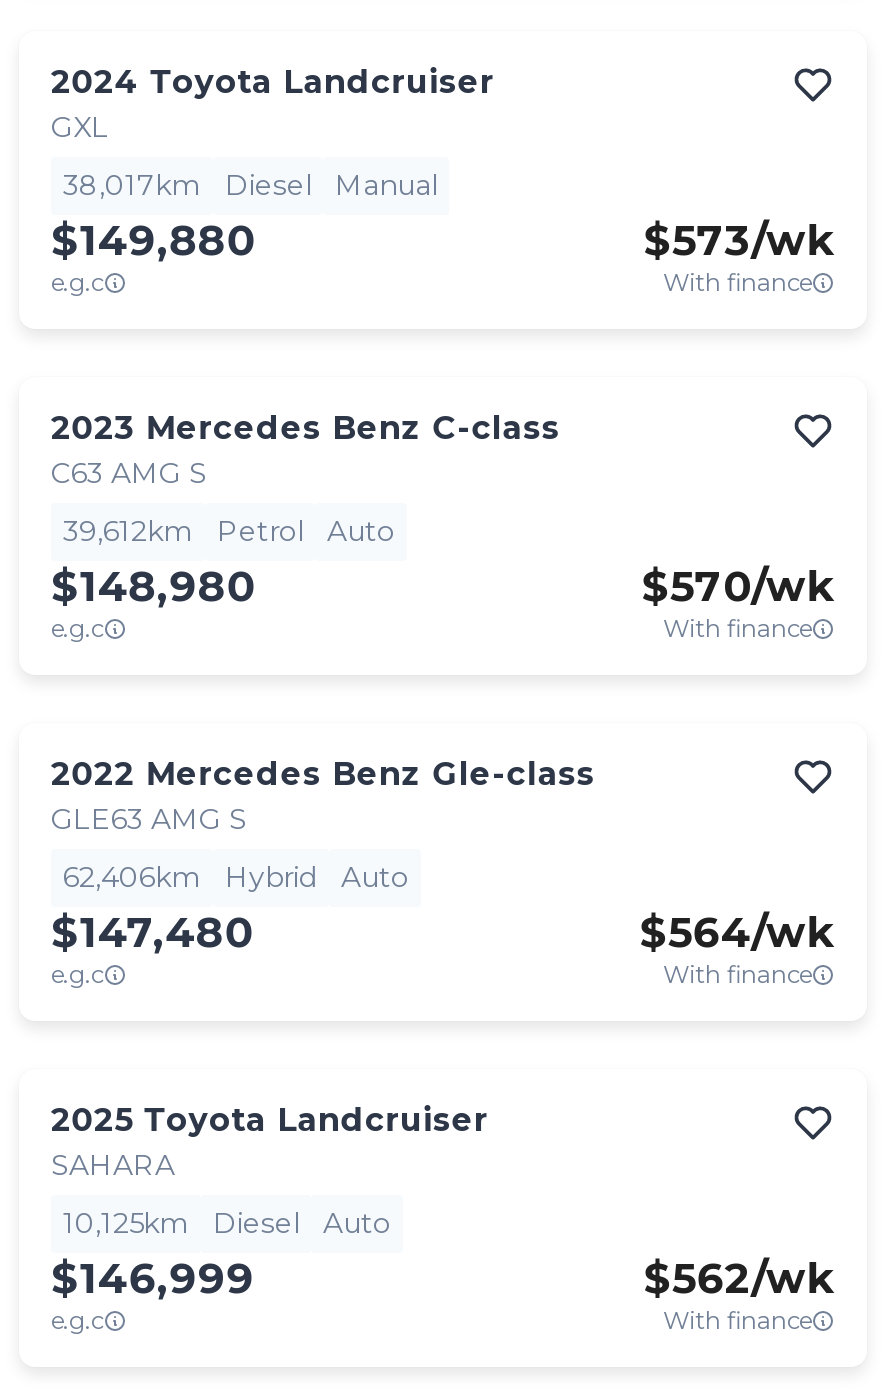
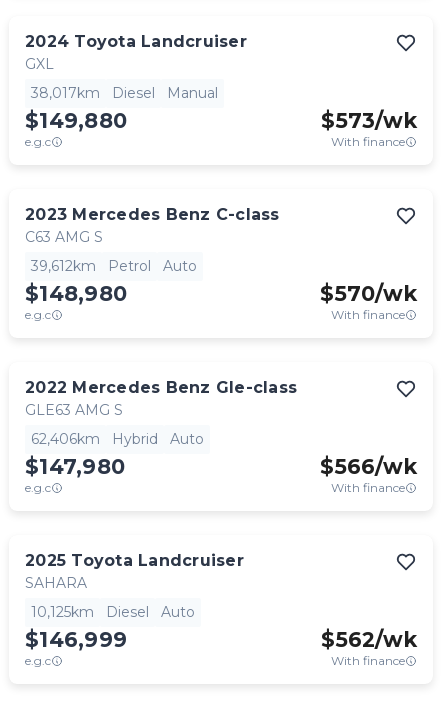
[51,907,253,957] $147,480 -> [25,454,125,479] $147,980
[639,907,835,957] $564/wk -> [320,454,417,479] $566/wk

